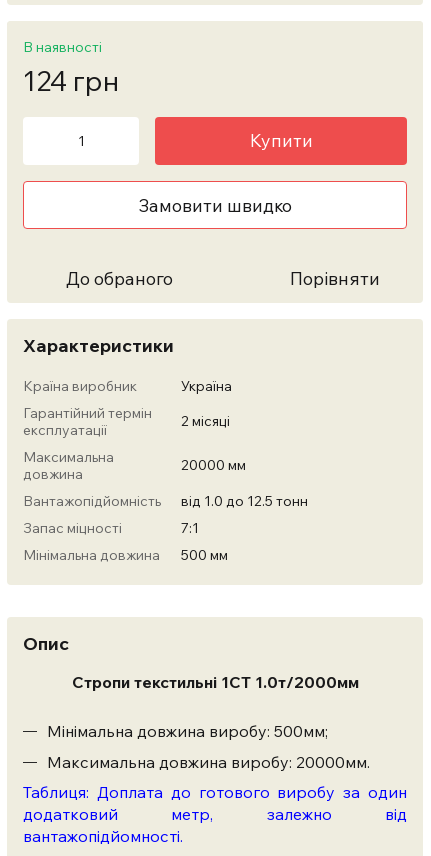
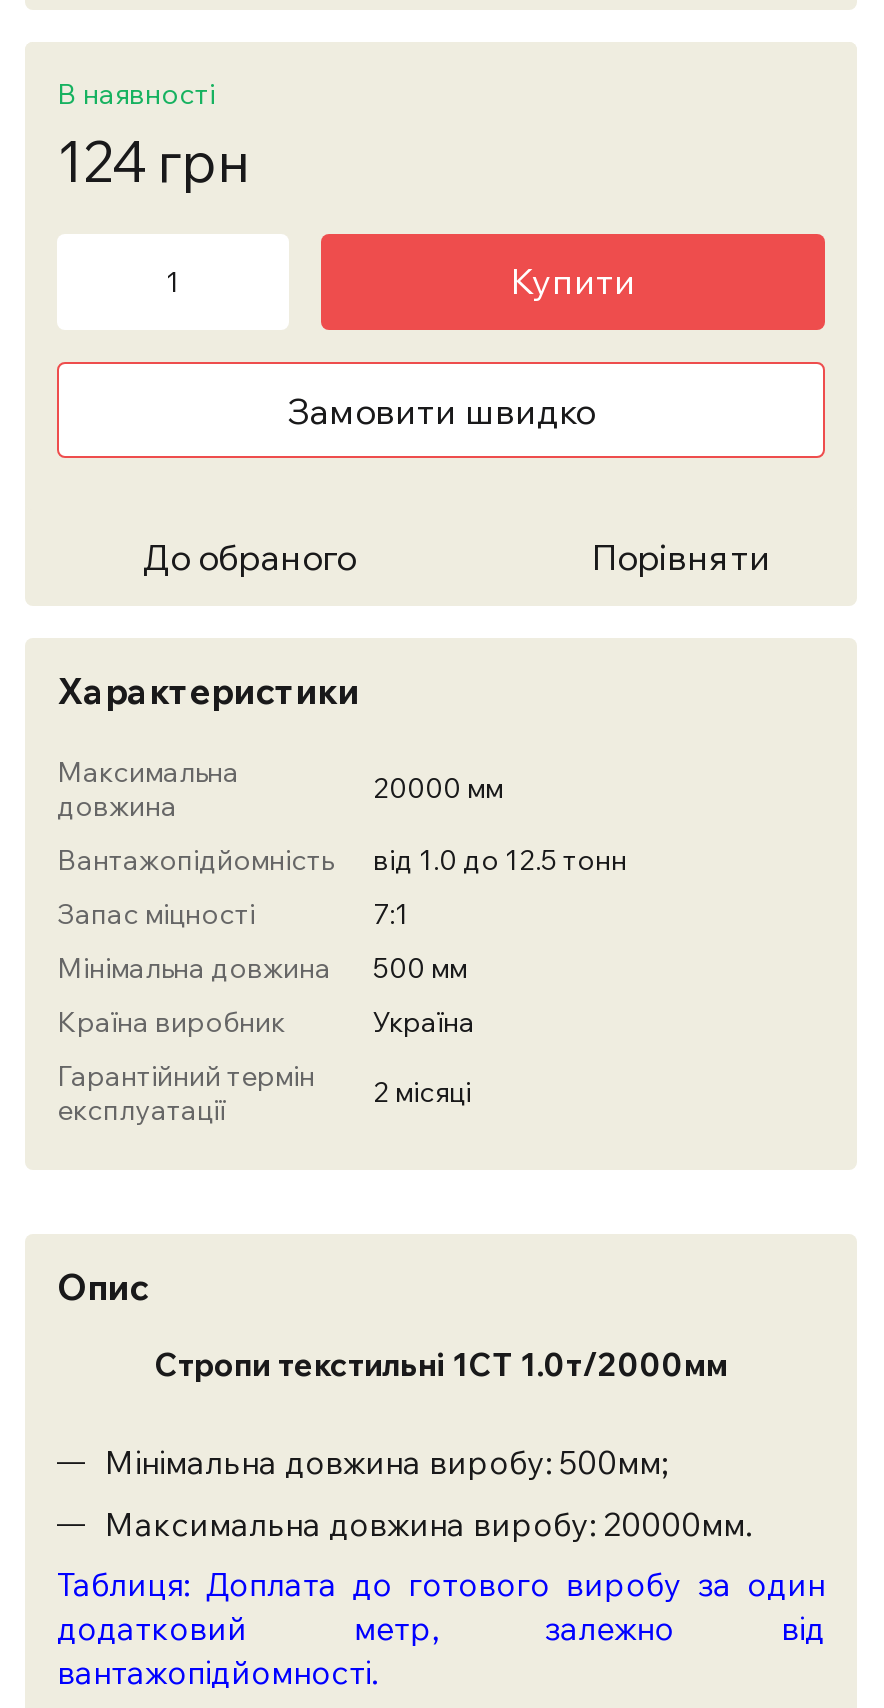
moved [23,377,232,439] -> [57,1004,475,1128]: Країна виробник | Україна | Гарантійний термін | експлуатації | 2 місяці
moved [23,448,308,564] -> [57,754,627,986]: Максимальна | довжина | 20000 мм | ... | Мінімальна довжина | 500 мм

